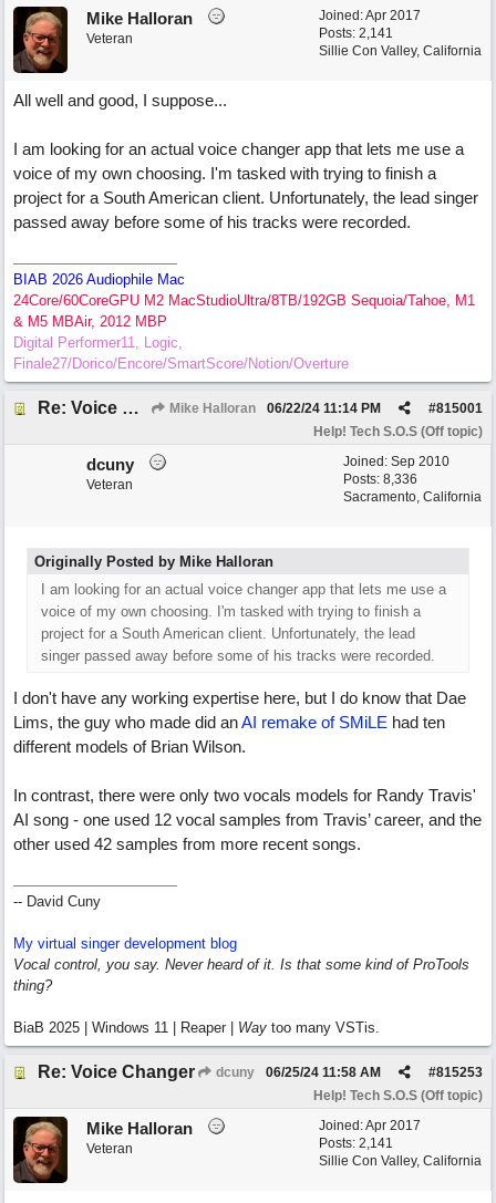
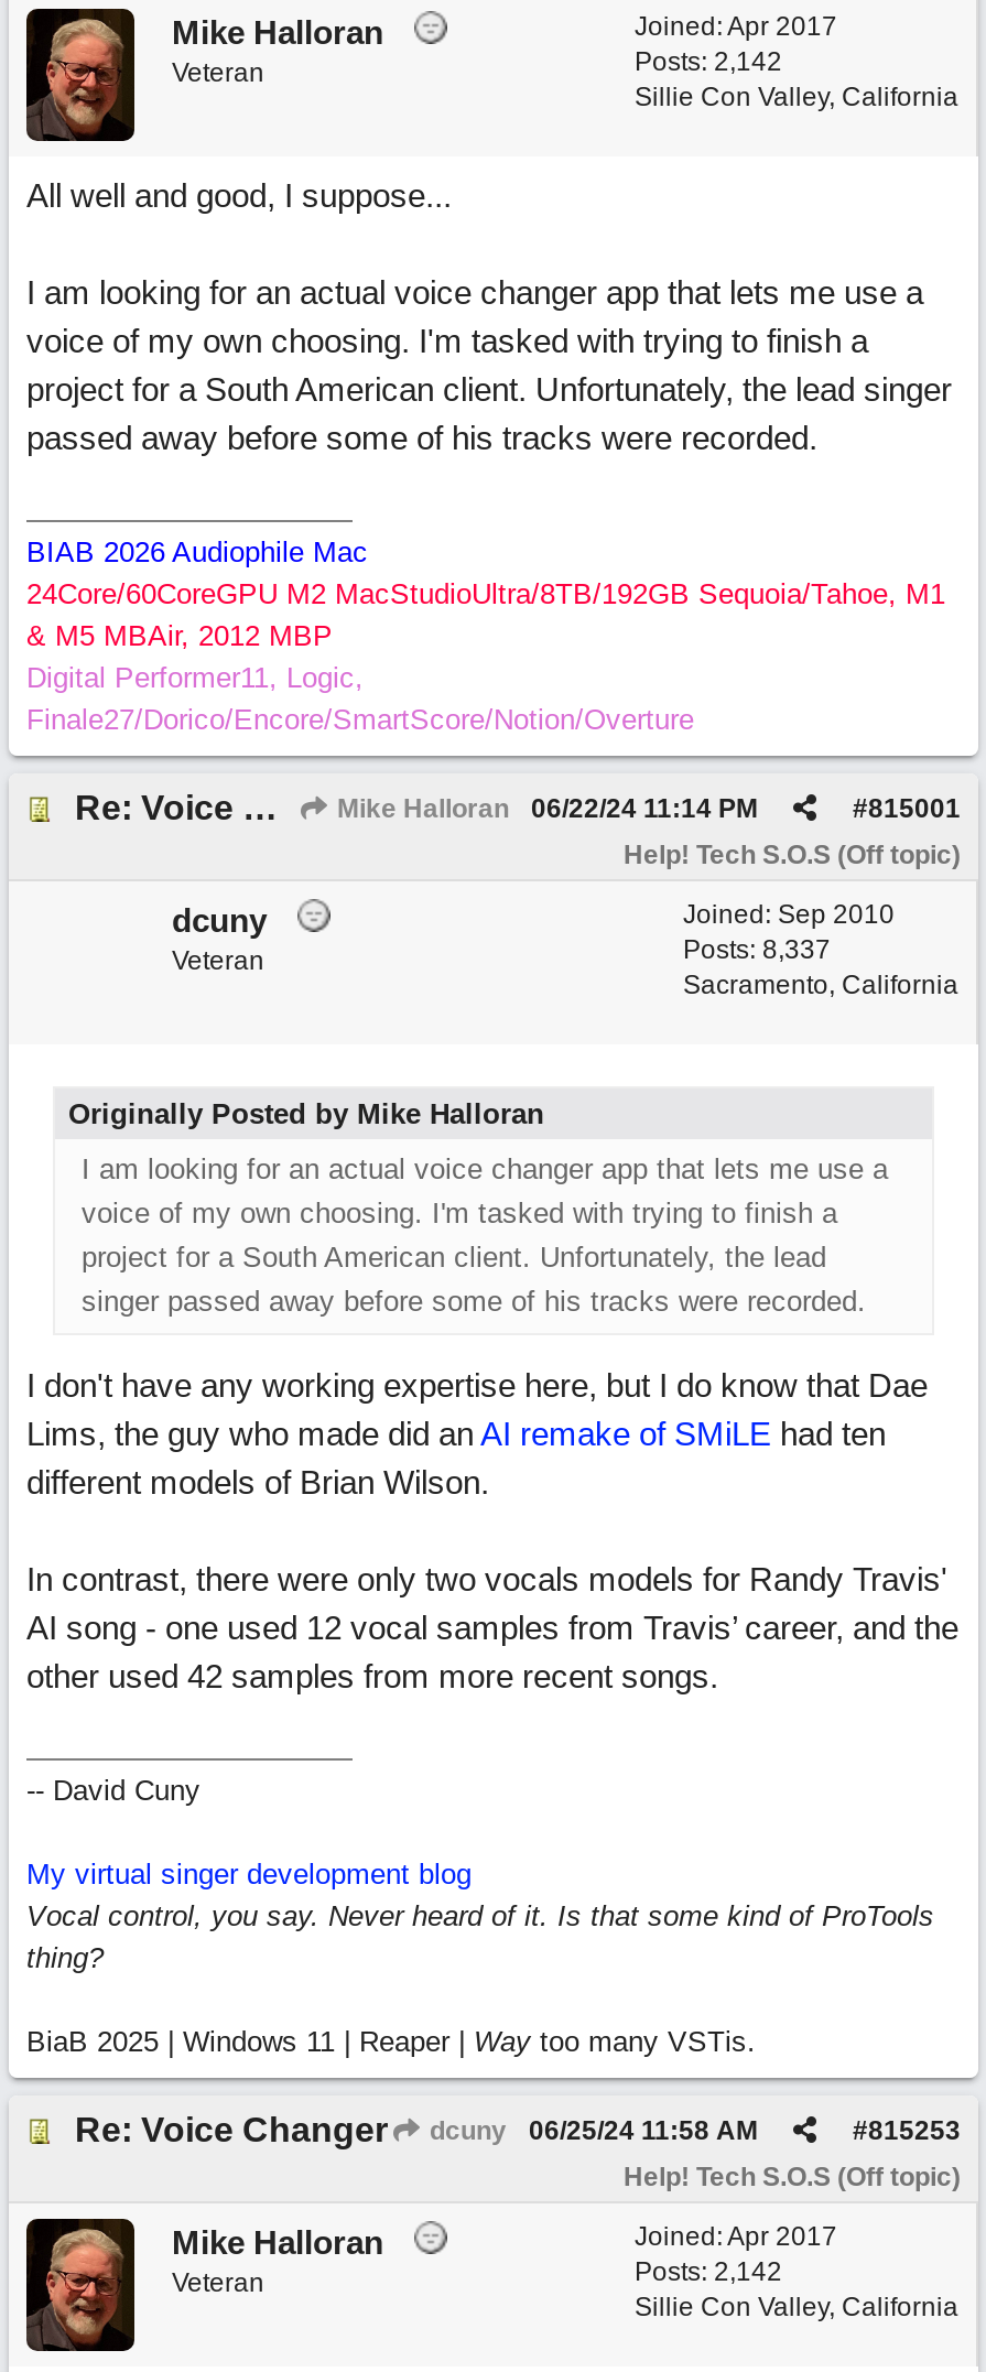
[319,25,393,41] Posts: 2,141 -> [635,46,782,77] Posts: 2,142
[343,471,417,487] Posts: 8,336 -> [683,934,831,965] Posts: 8,337
[319,1135,393,1151] Posts: 2,141 -> [635,2256,782,2287] Posts: 2,142

